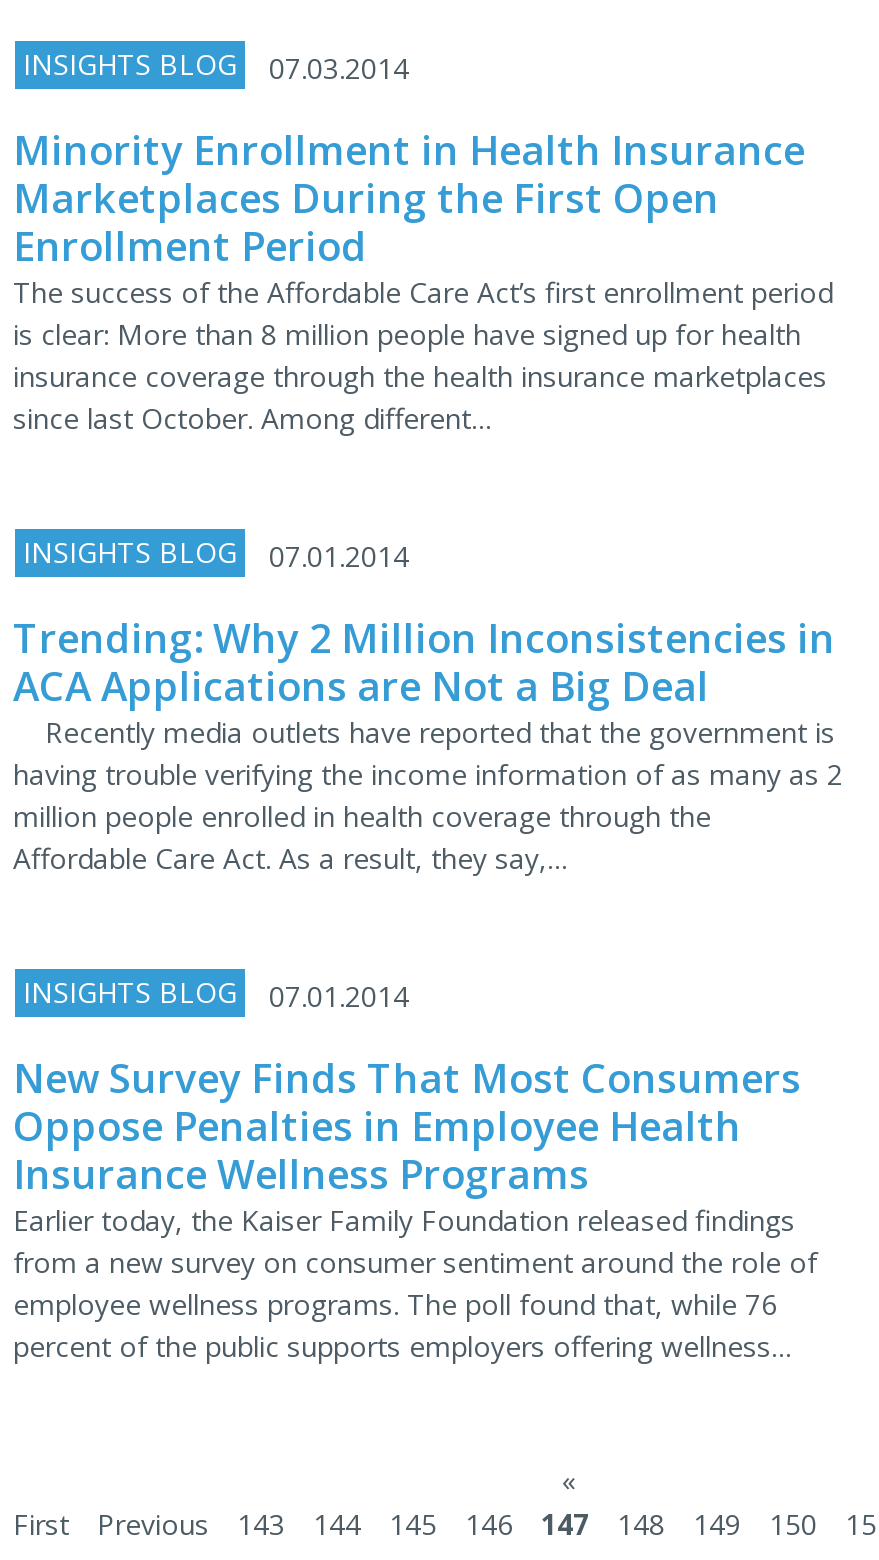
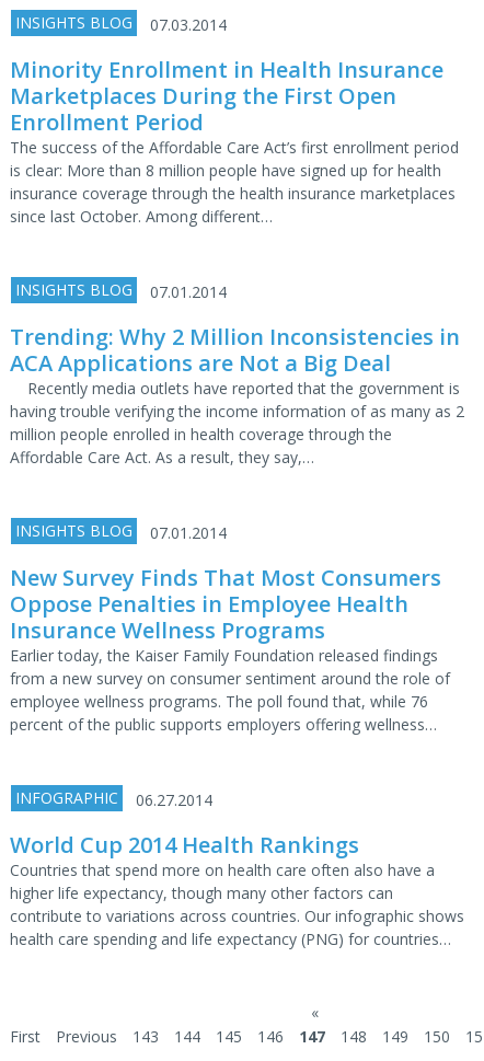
none -> [10,787,464,949] INFOGRAPHIC | 06.27.2014 | World Cup 2014 Health Rankings | Countries that spend more on health care often also have a | higher life expectancy, though many other factors can | contribute to variations across countries. Our infographic shows | health care spending and life expectancy (PNG) for countries…

